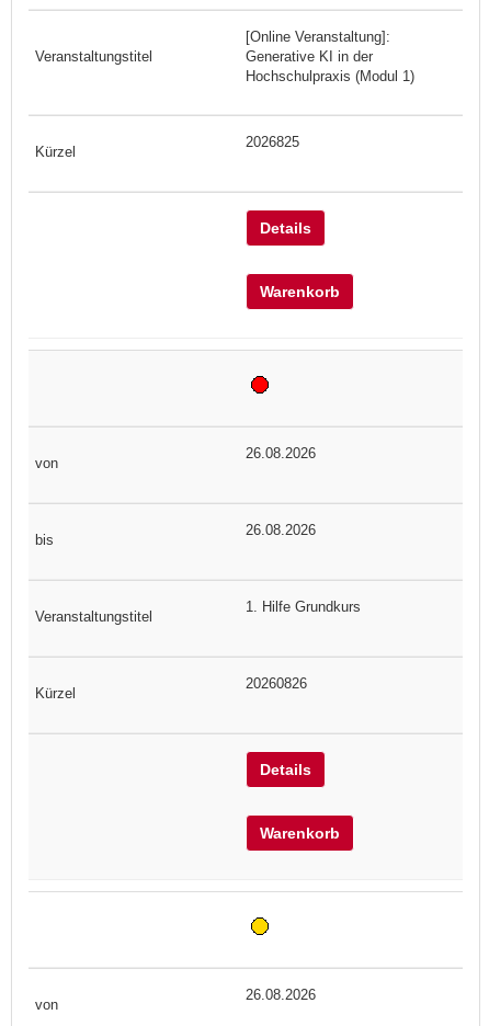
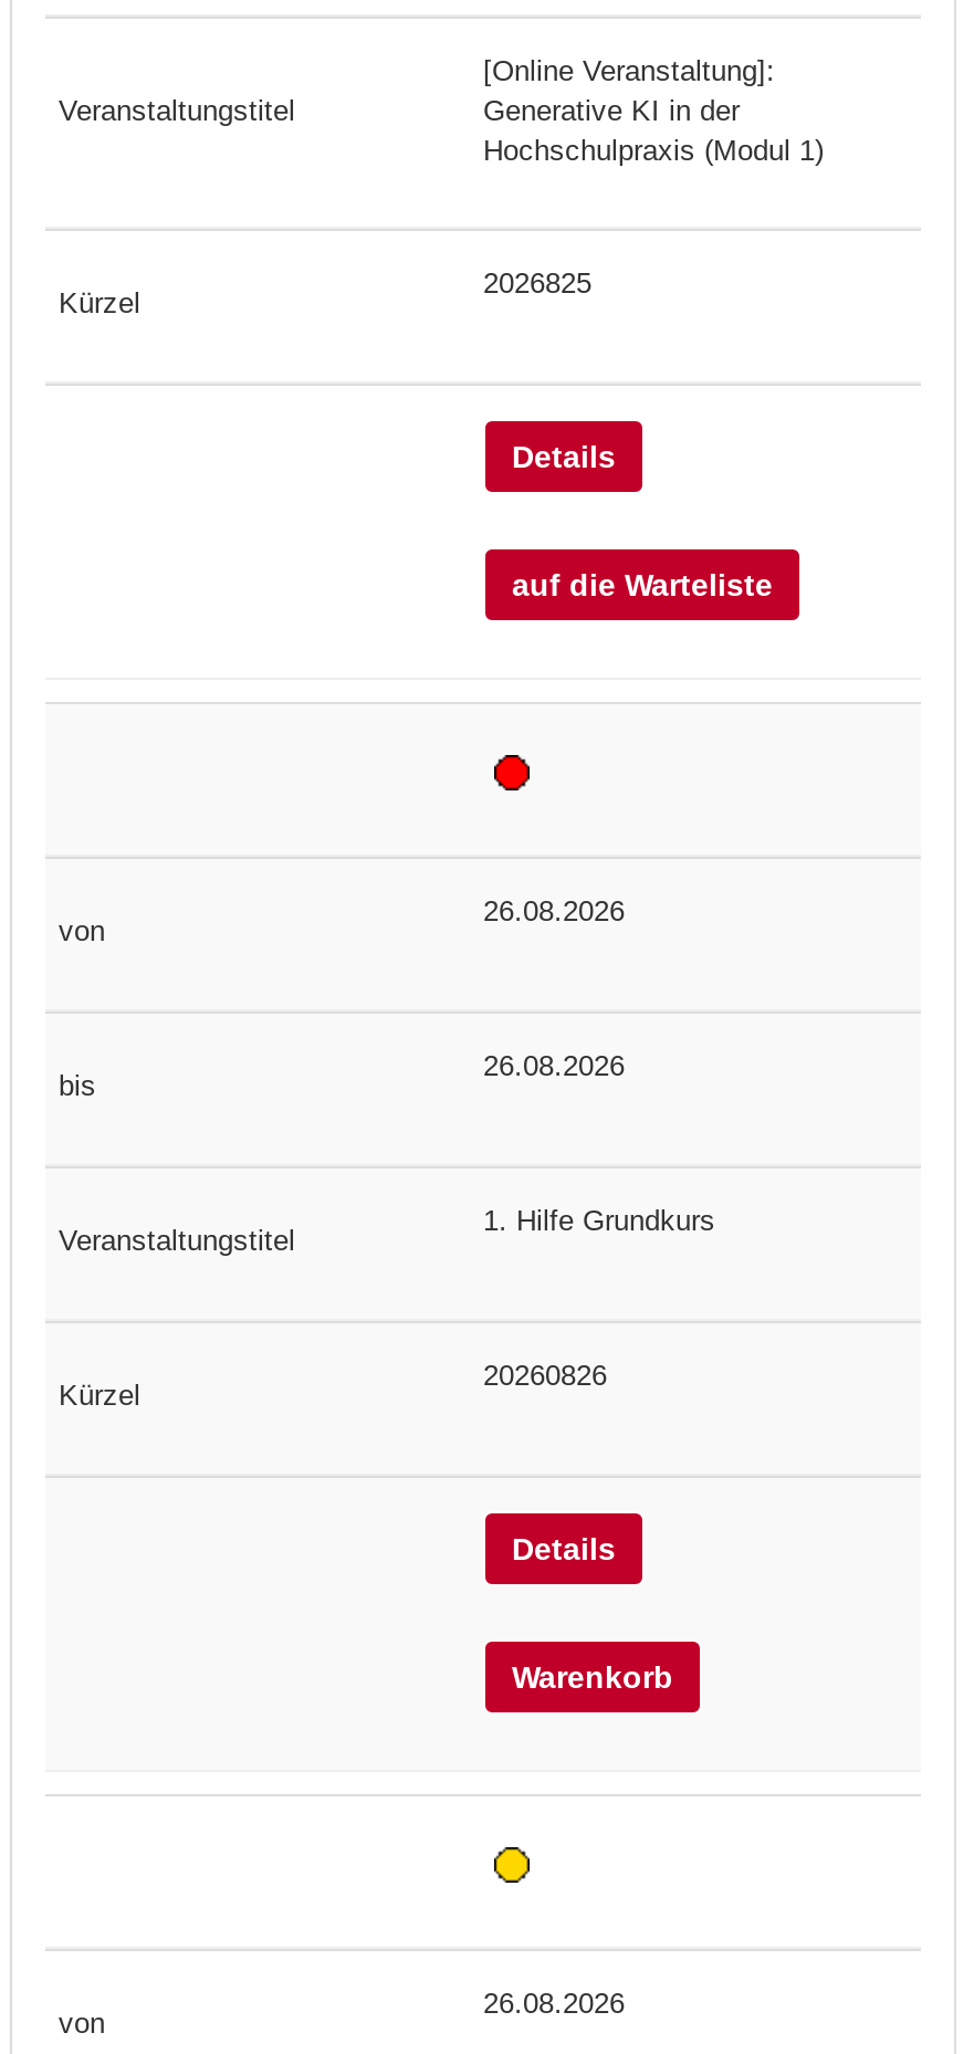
[260,283,340,301] Warenkorb -> [512,568,773,603] auf die Warteliste

